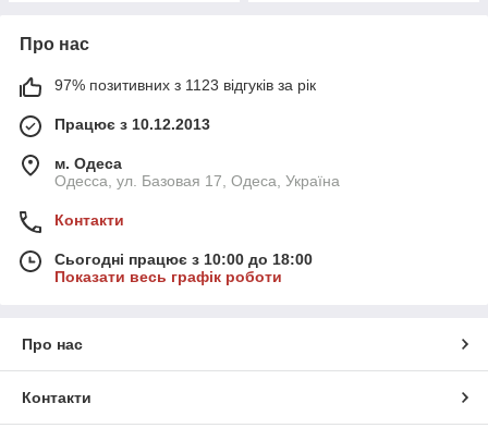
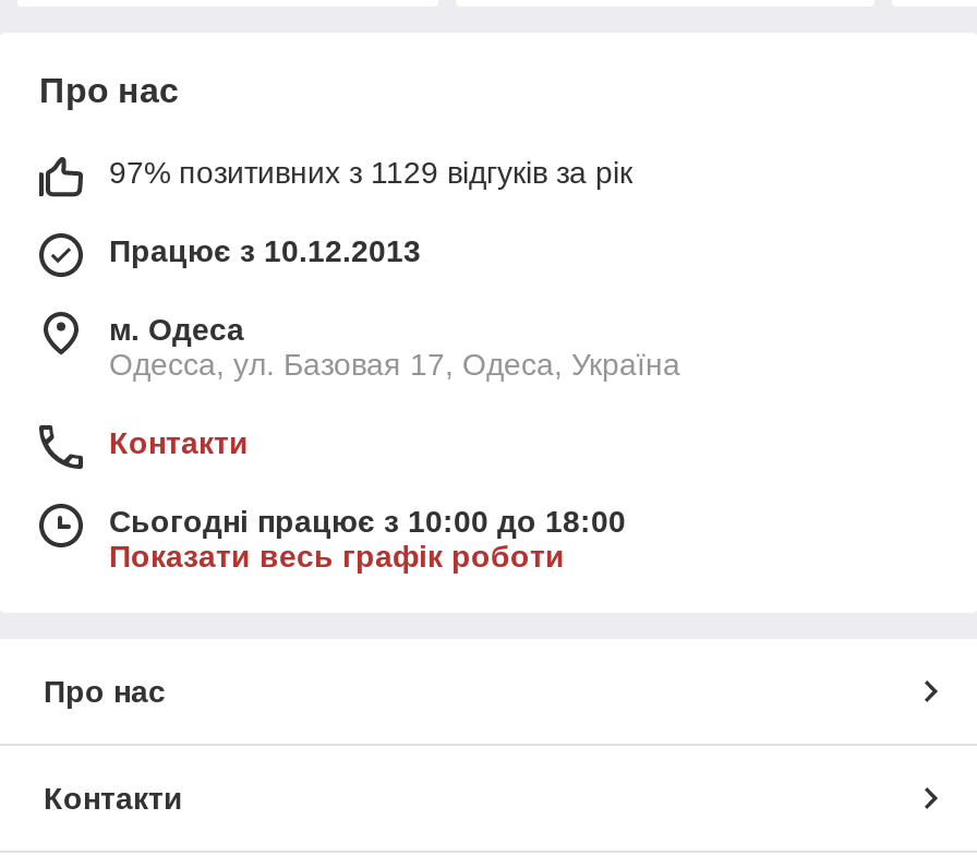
[54,76,316,93] 97% позитивних з 1123 відгуків за рік -> [109,154,632,189] 97% позитивних з 1129 відгуків за рік

